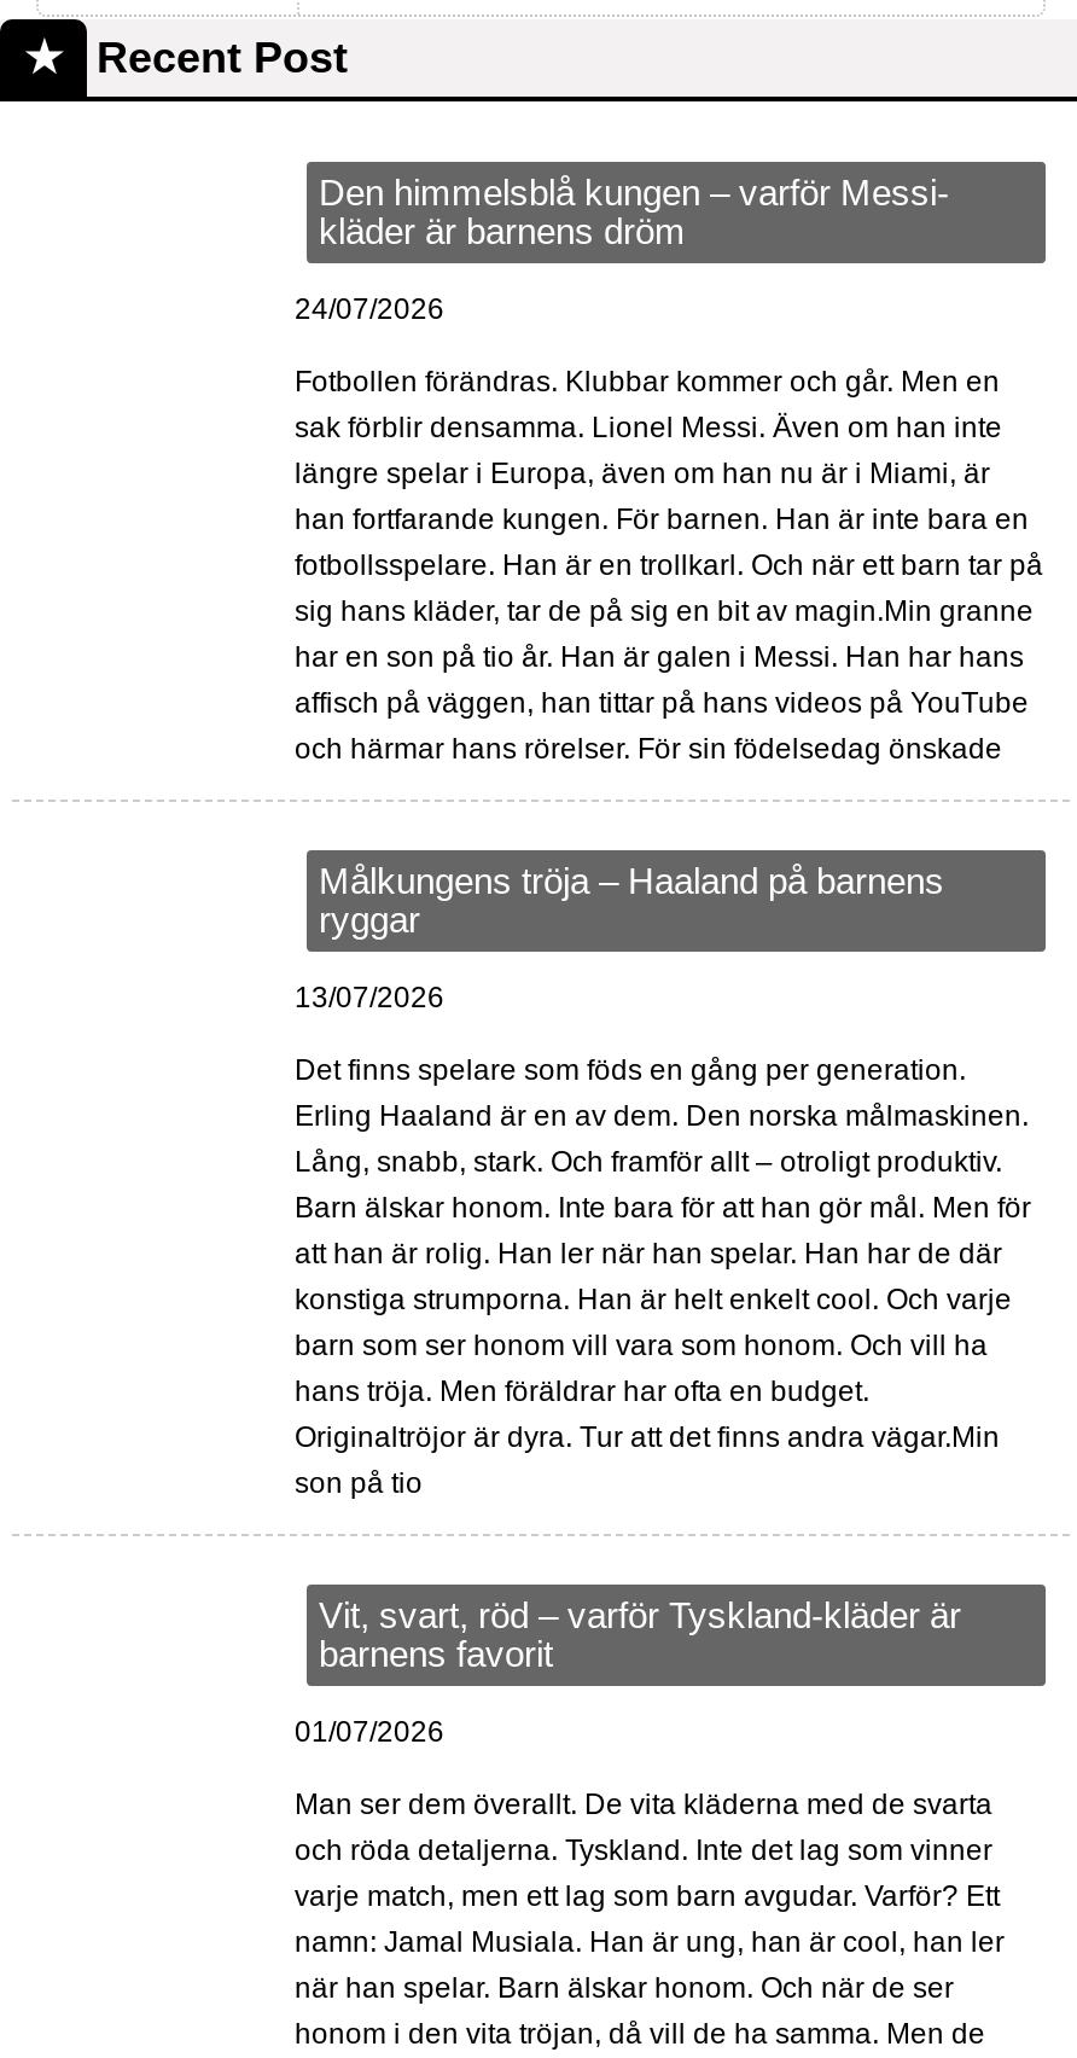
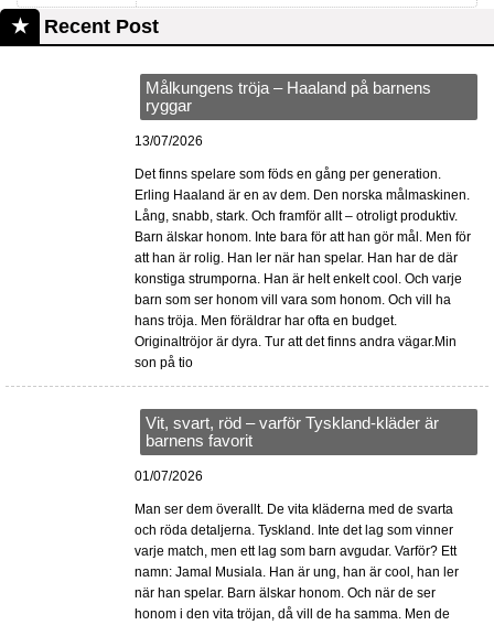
[295,172,1043,767] Den himmelsblå kungen – varför Messi- | kläder är barnens dröm | 24/07/2026 | Fotbollen förändras. Klubbar kommer och går. Men en | sak förblir densamma. Lionel Messi. Även om han inte | längre spelar i Europa, även om han nu är i Miami, är | han fortfarande kungen. För barnen. Han är inte bara en | fotbollsspelare. Han är en trollkarl. Och när ett barn tar på | sig hans kläder, tar de på sig en bit av magin.Min granne | har en son på tio år. Han är galen i Messi. Han har hans | affisch på väggen, han tittar på hans videos på YouTube | och härmar hans rörelser. För sin födelsedag önskade -> none

